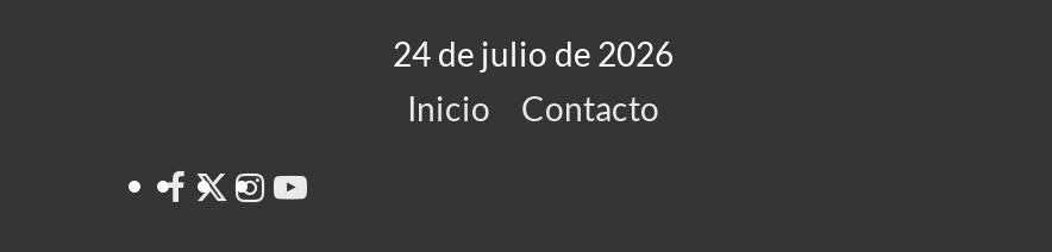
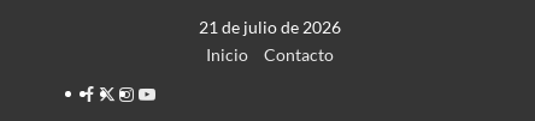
[393,33,674,74] 24 de julio de 2026 -> [199,17,341,37] 21 de julio de 2026

